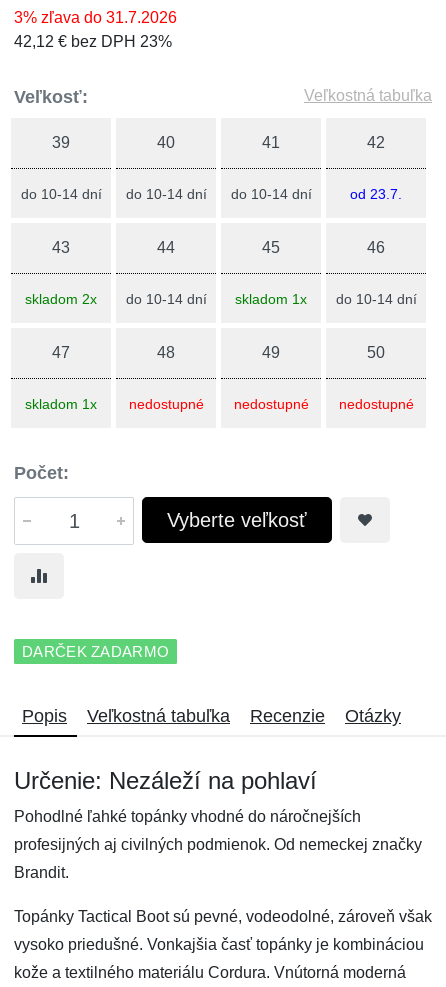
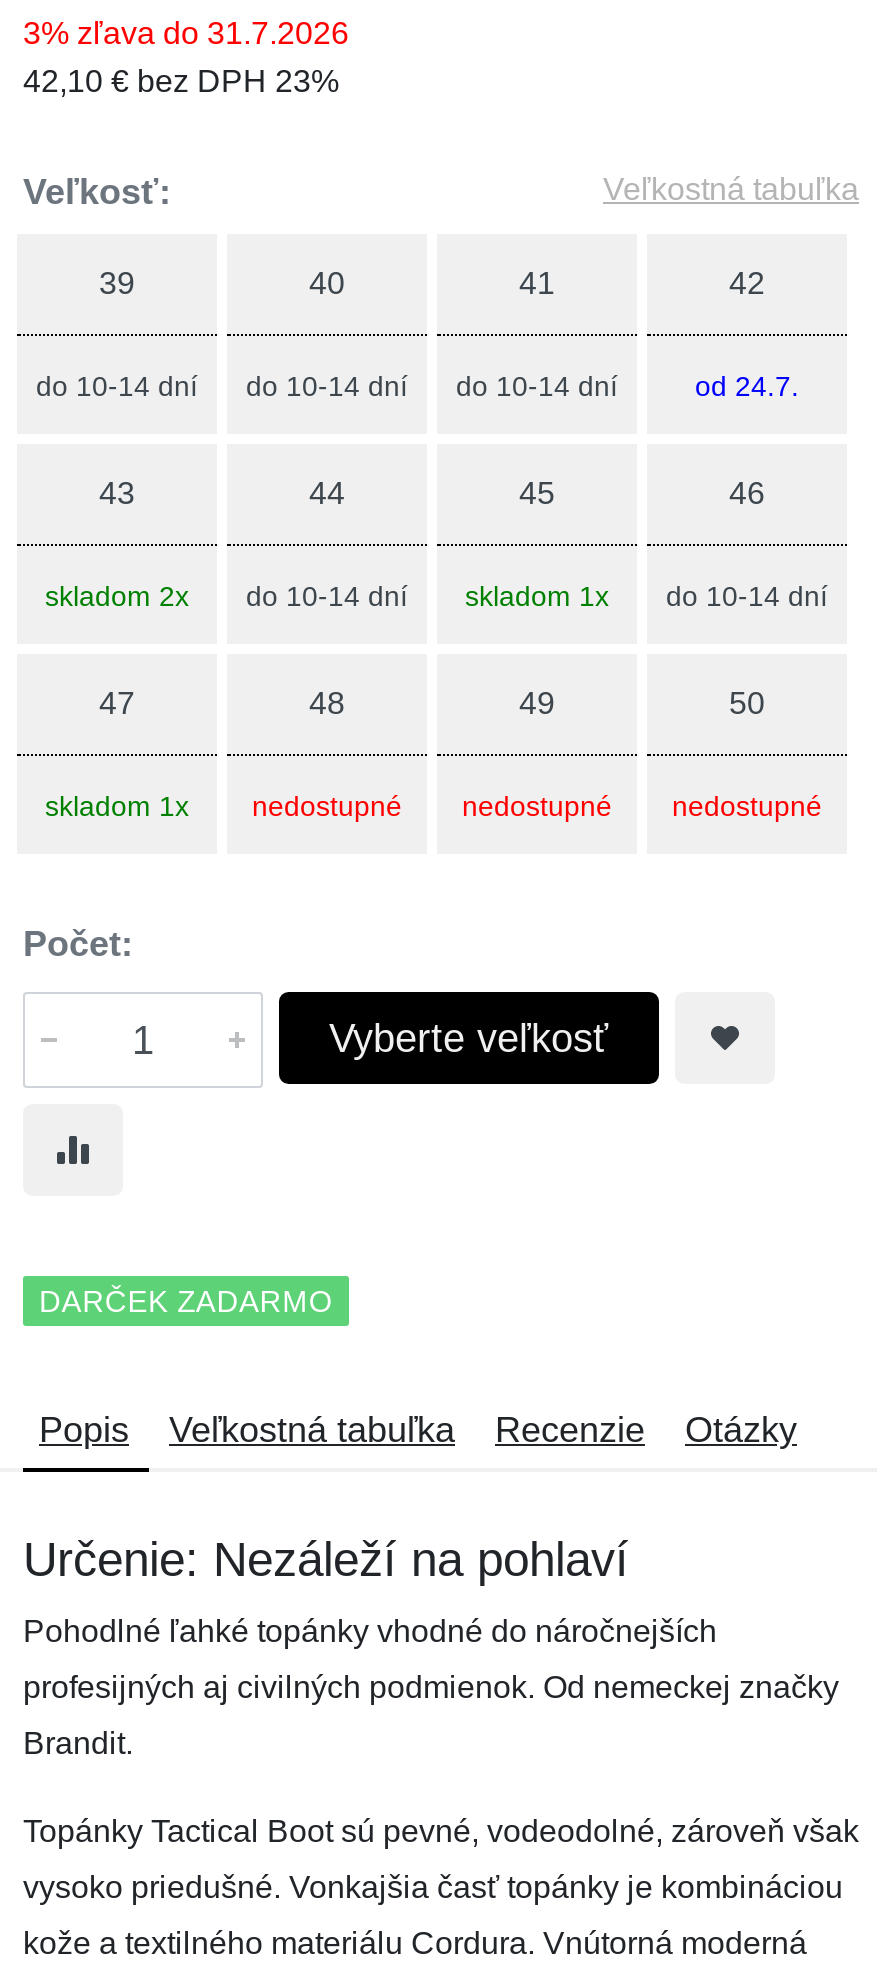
[14,33,172,50] 42,12 € bez DPH 23% -> [23,64,339,98] 42,10 € bez DPH 23%
[350,186,402,202] od 23.7. -> [695,370,799,402] od 24.7.

